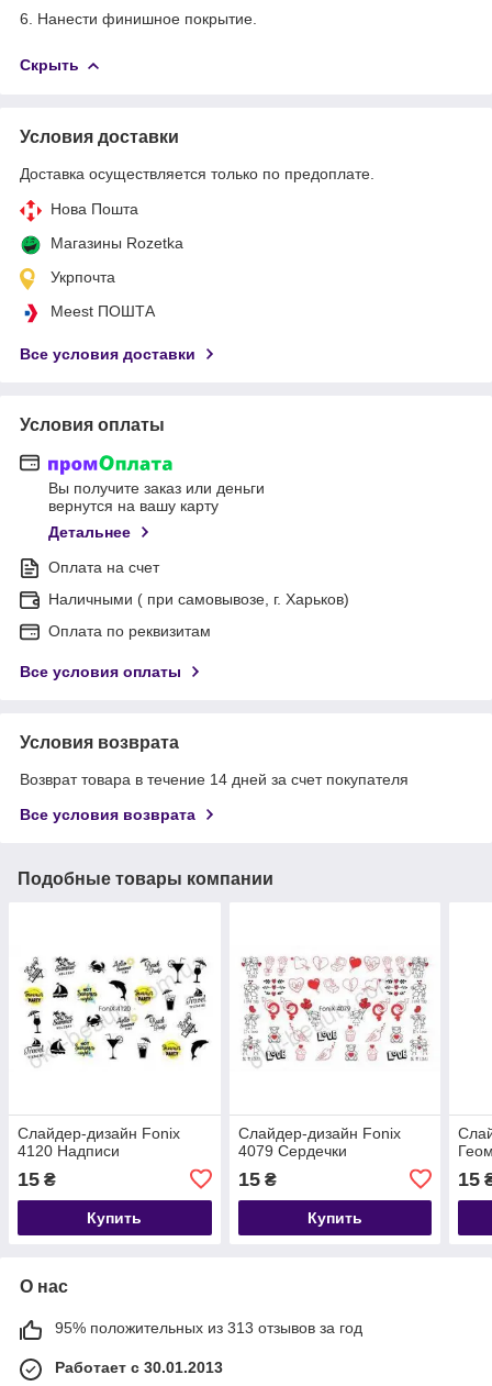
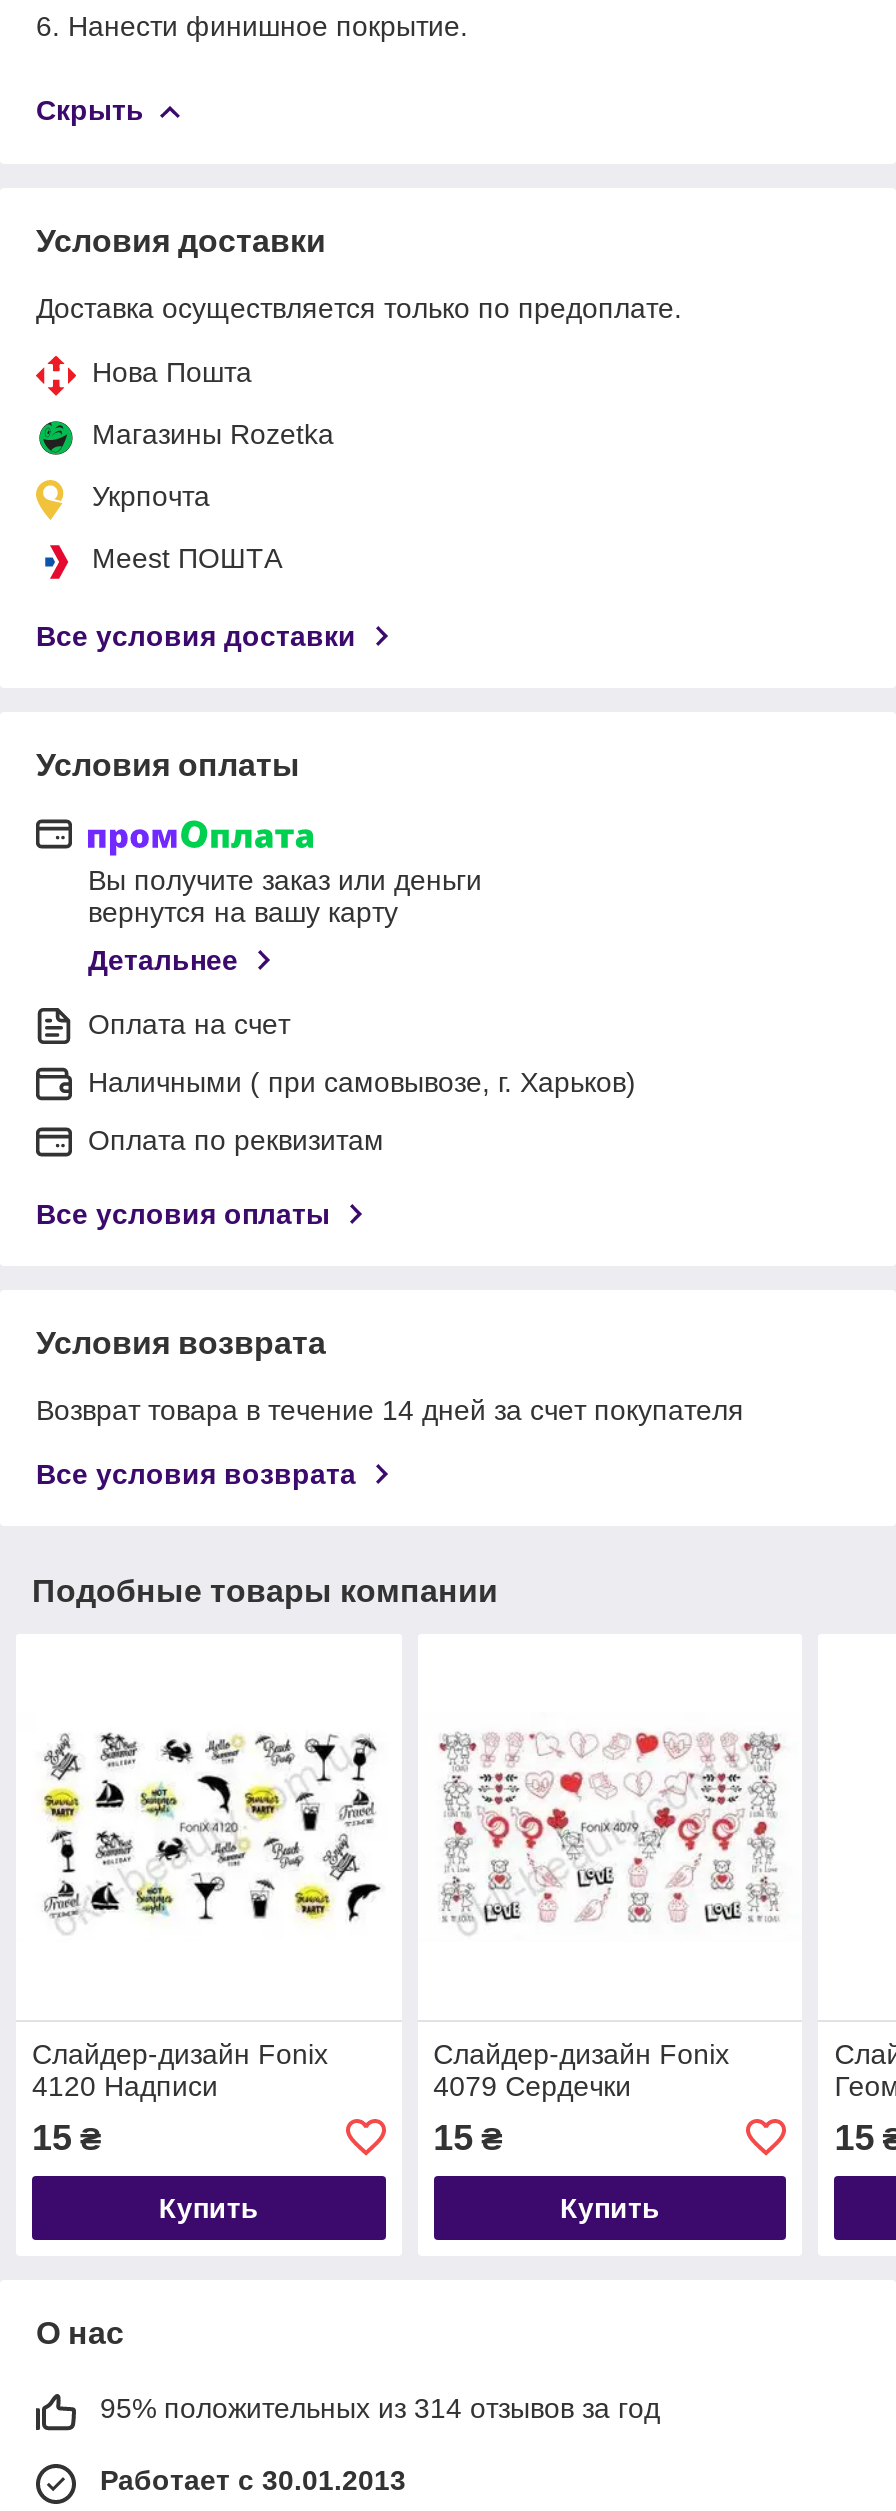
[55,1319,362,1336] 95% положительных из 313 отзывов за год -> [100,2392,660,2424] 95% положительных из 314 отзывов за год

